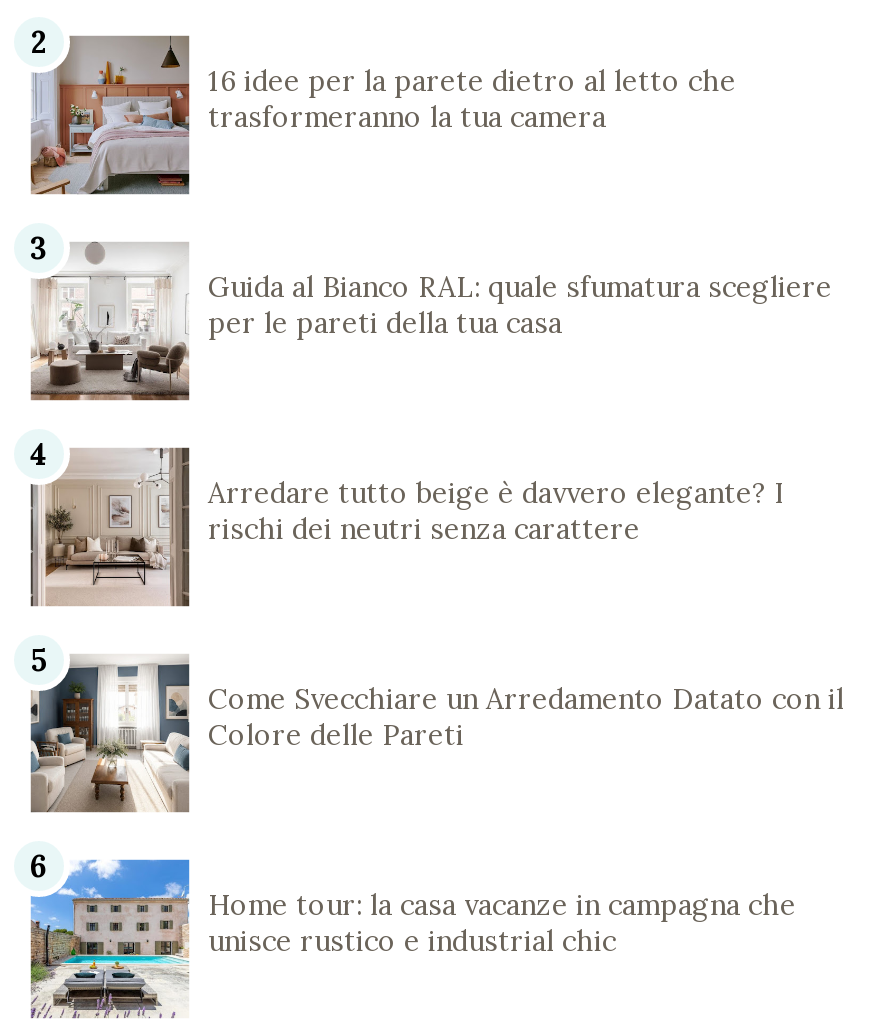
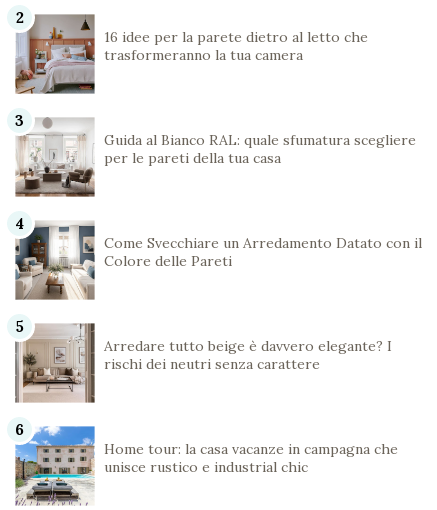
moved [30,447,784,605] -> [15,323,392,402]: [image] | Arredare tutto beige è davvero elegante? I | rischi dei neutri senza carattere
moved [20,641,844,815] -> [10,214,422,301]: [image] | Come Svecchiare un Arredamento Datato con il | Colore delle Pareti

